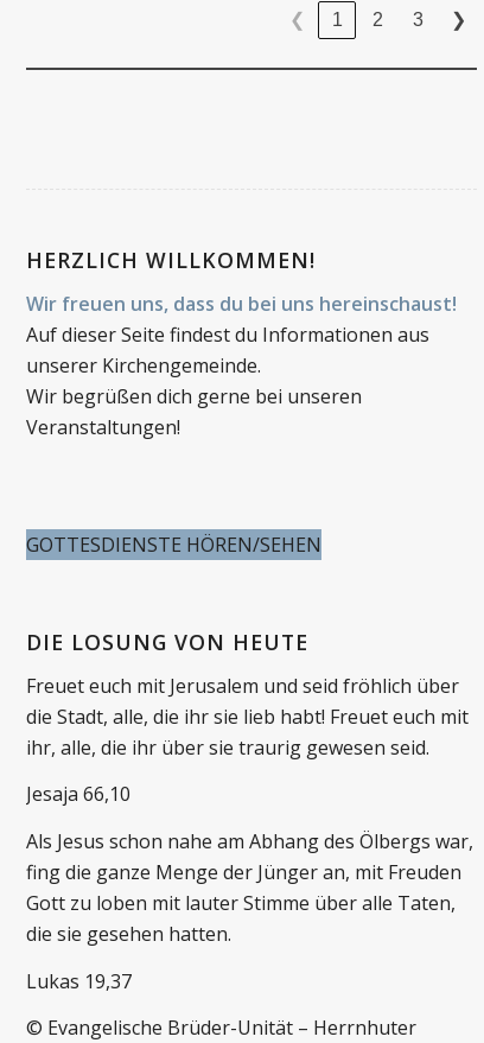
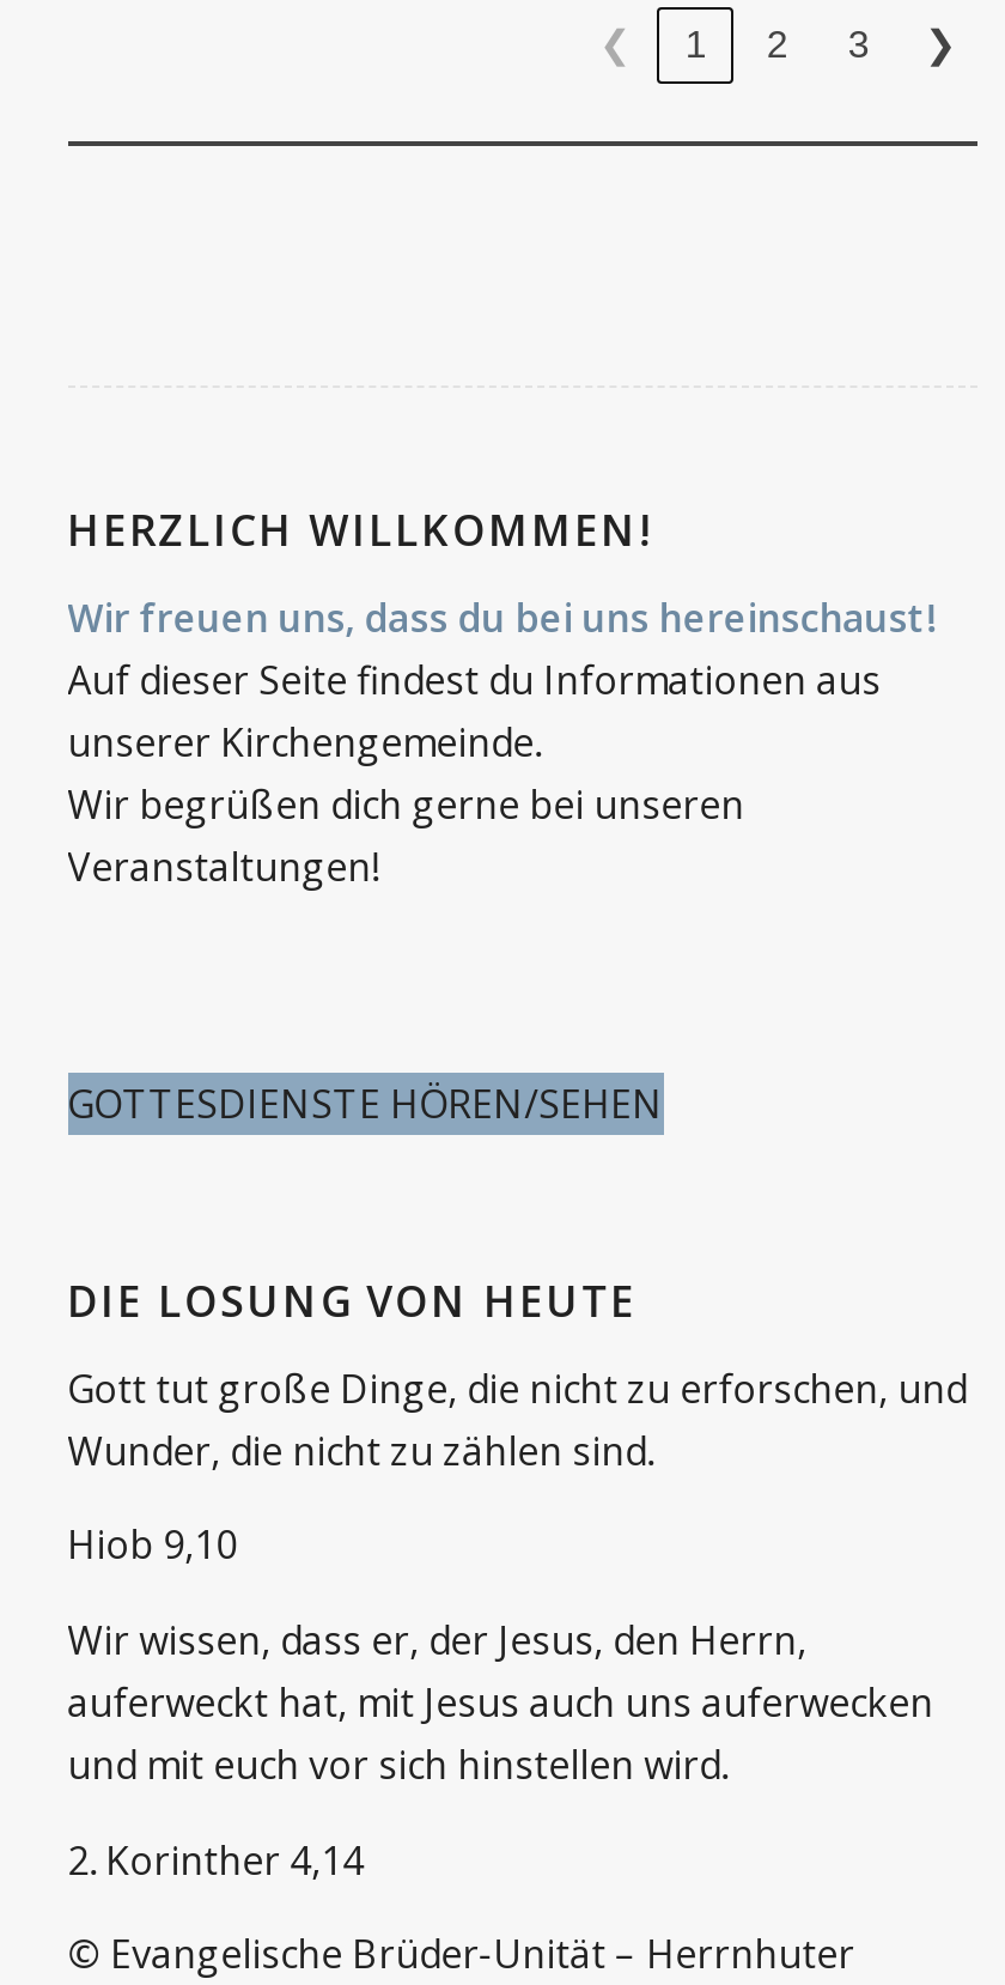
[26,673,468,760] Freuet euch mit Jerusalem und seid fröhlich über | die Stadt, alle, die ihr sie lieb habt! Freuet euch mit | ihr, alle, die ihr über sie traurig gewesen seid. -> [67,1362,967,1477] Gott tut große Dinge, die nicht zu erforschen, und | Wunder, die nicht zu zählen sind.
[26,781,130,807] Jesaja 66,10 -> [67,1519,237,1571] Hiob 9,10
[26,828,473,947] Als Jesus schon nahe am Abhang des Ölbergs war, | fing die ganze Menge der Jünger an, mit Freuden | Gott zu loben mit lauter Stimme über alle Taten, | die sie gesehen hatten. -> [67,1614,933,1791] Wir wissen, dass er, der Jesus, den Herrn, | auferweckt hat, mit Jesus auch uns auferwecken | und mit euch vor sich hinstellen wird.
[26,968,131,994] Lukas 19,37 -> [67,1833,364,1886] 2. Korinther 4,14

